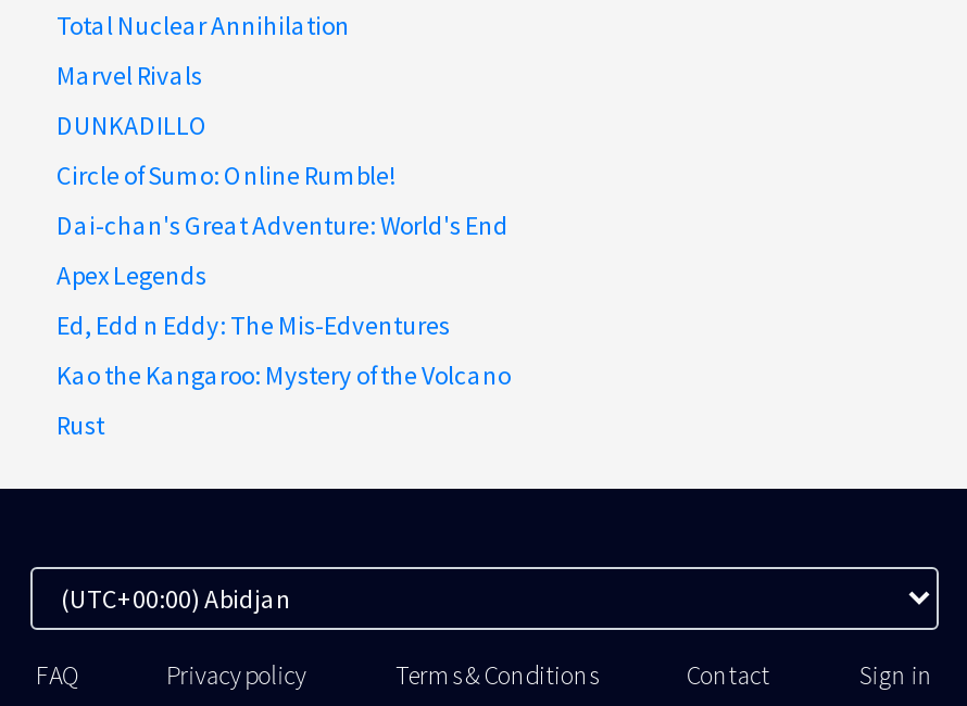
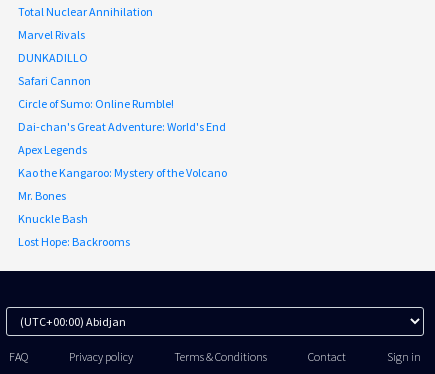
none -> [18,73,91,88] Safari Cannon
[56,308,450,341] Ed, Edd n Eddy: The Mis-Edventures -> none
[56,408,104,441] Rust -> [18,188,130,249] Mr. Bones | Knuckle Bash | Lost Hope: Backrooms

